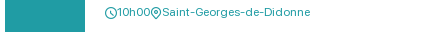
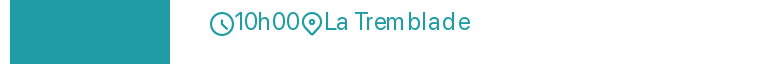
[162,5,310,19] Saint-Georges-de-Didonne -> [324,9,470,37] La Tremblade

